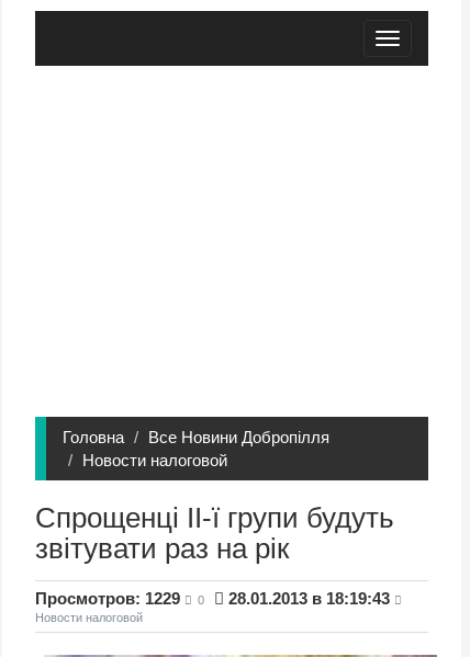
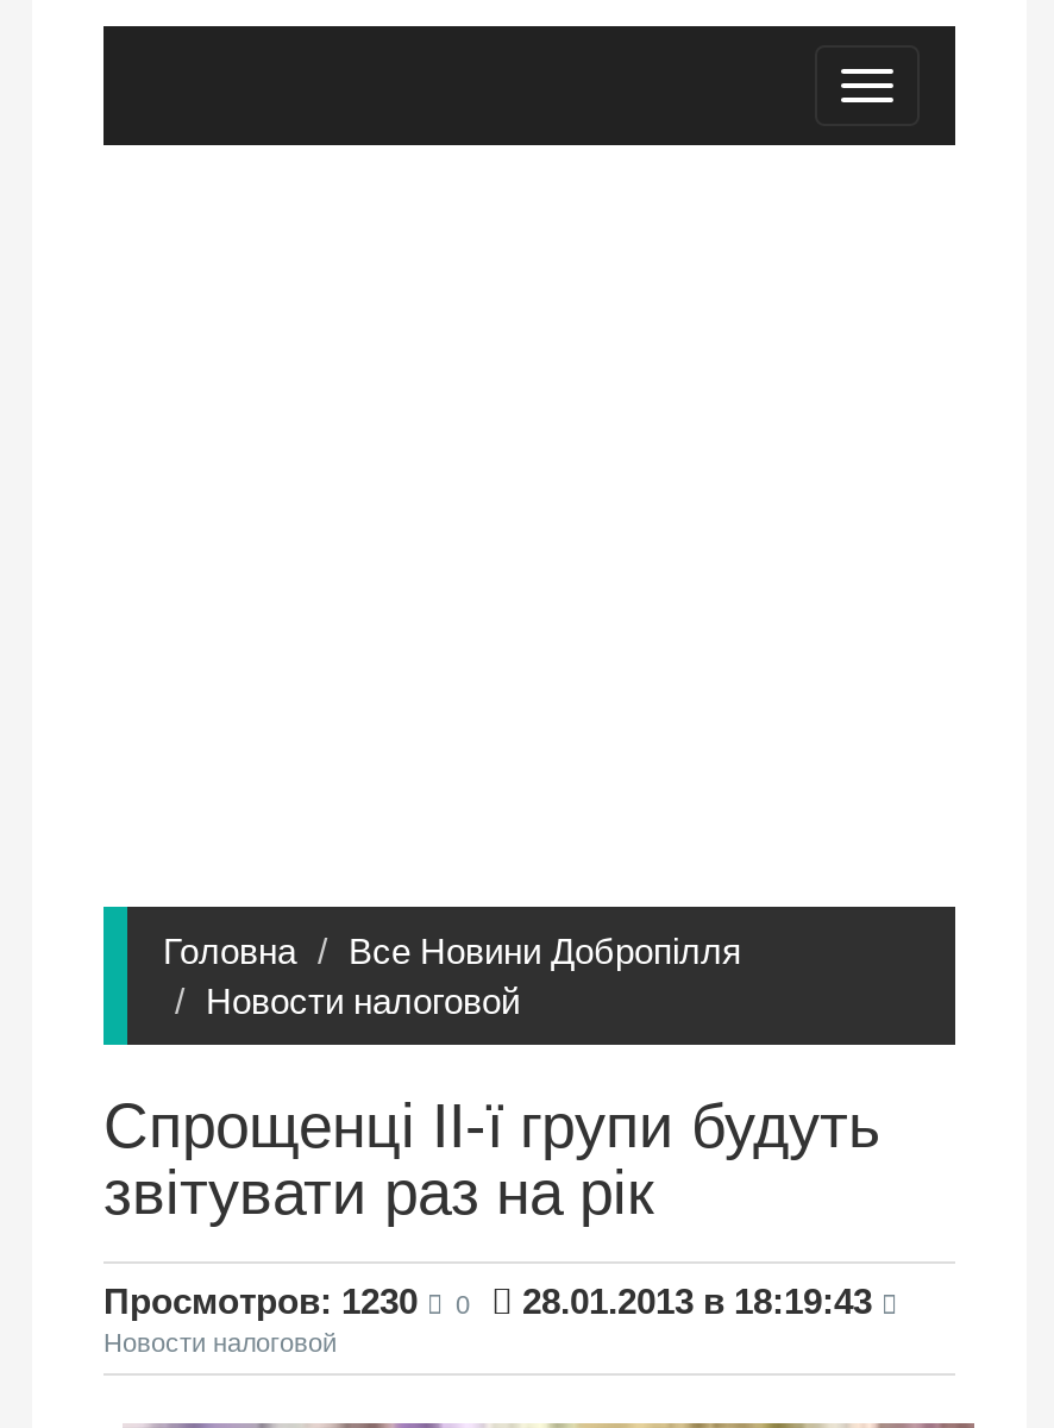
[35,589,180,608] Просмотров: 1229 -> [103,1280,418,1321] Просмотров: 1230

